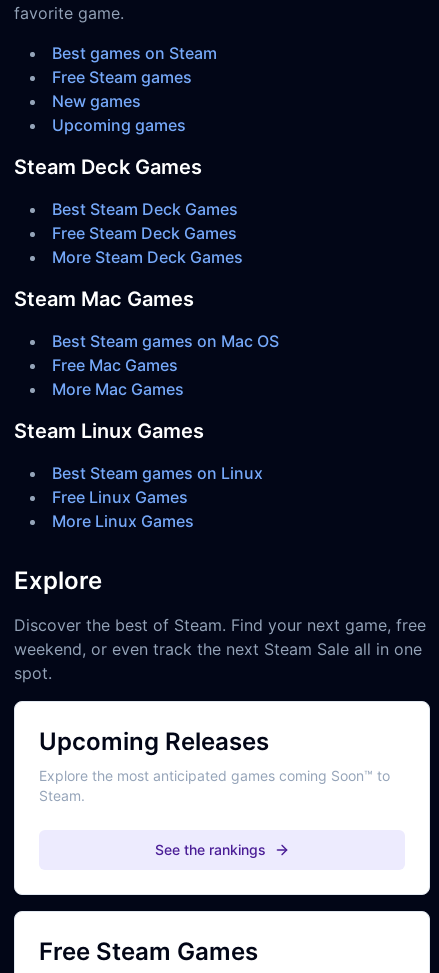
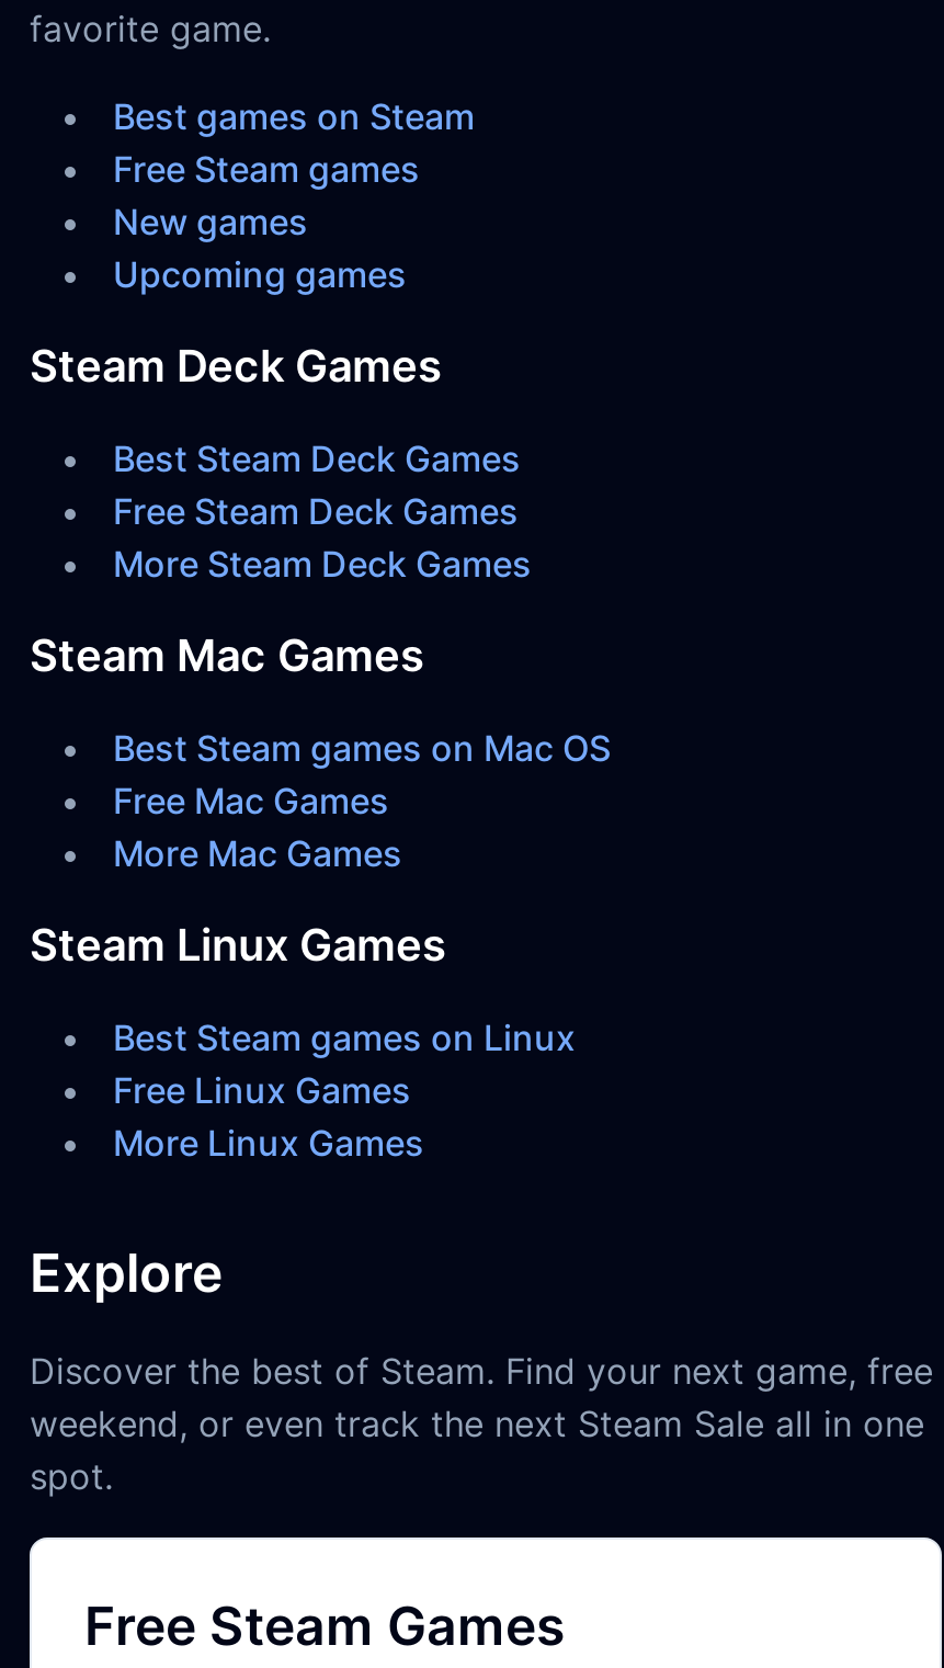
[39,727,390,858] Upcoming Releases | Explore the most anticipated games coming Soon™ to | Steam. | See the rankings -> none

